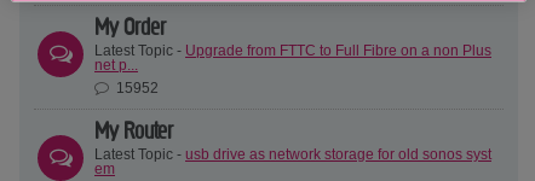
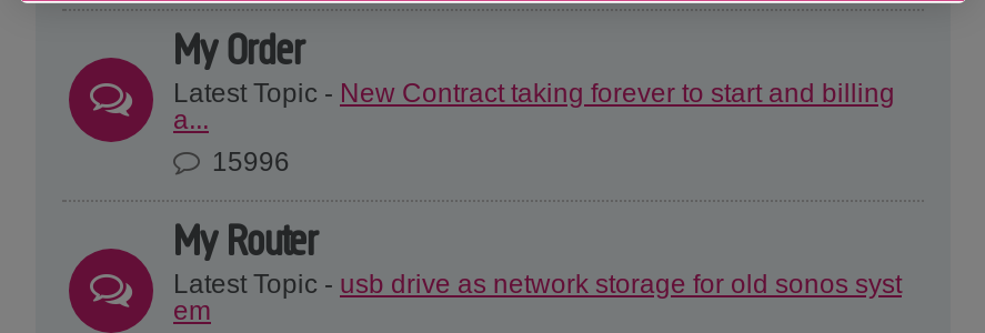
[94,42,491,97] Latest Topic - Upgrade from FTTC to Full Fibre on a non Plus | net p... | 15952 -> [173,78,895,178] Latest Topic - New Contract taking forever to start and billing | a... | 15996

